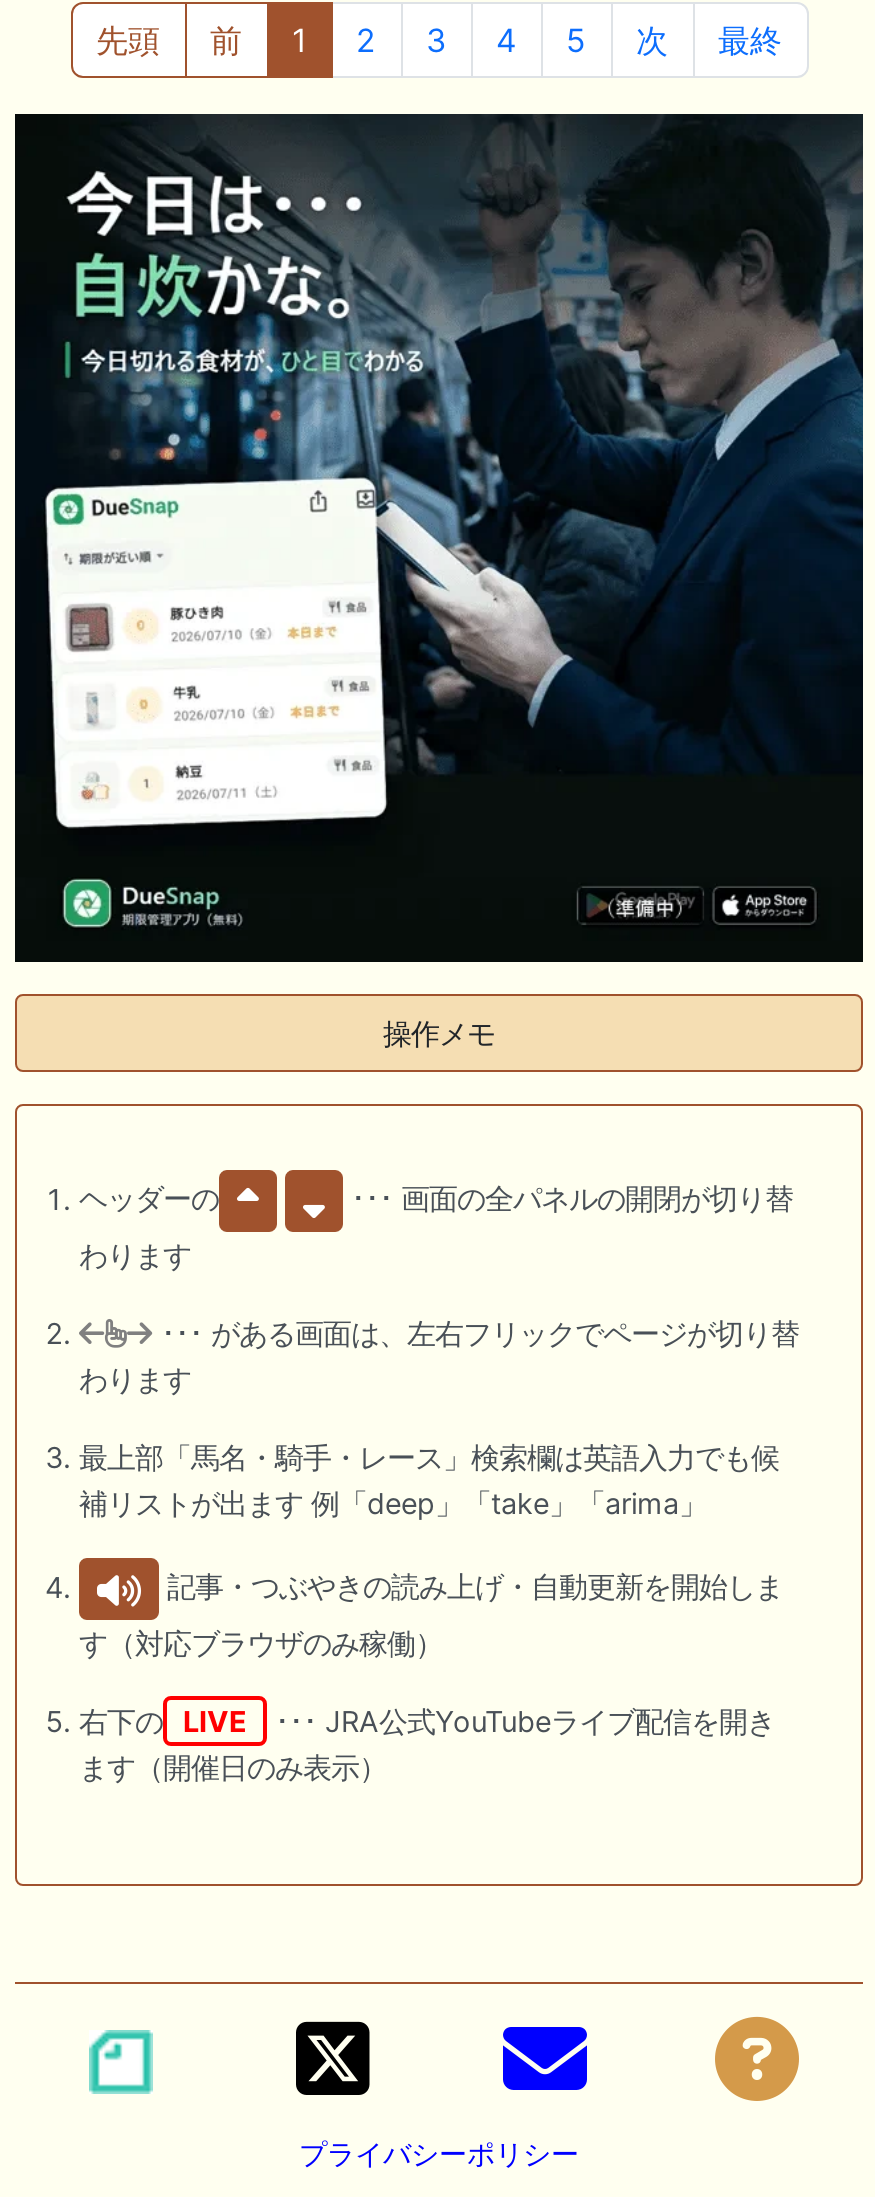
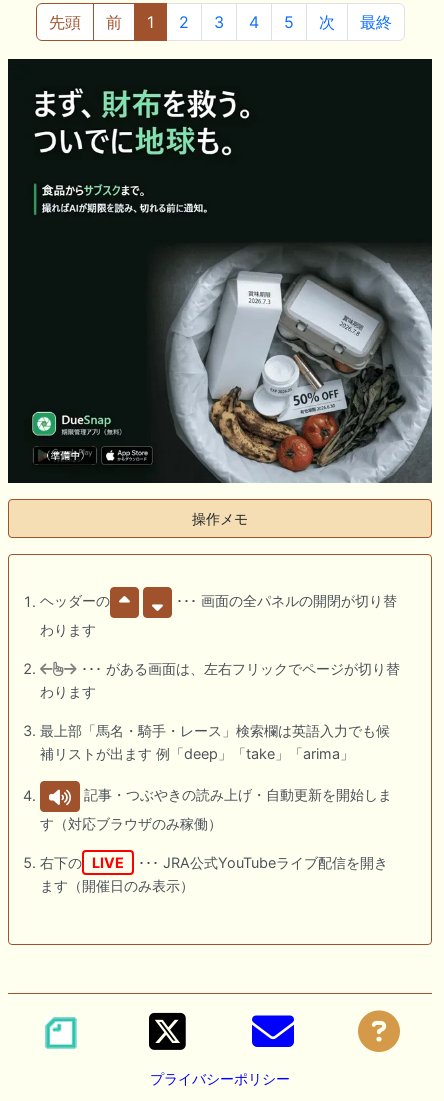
[43,116,865,964] [image] -> [23,61,433,484] [image]

